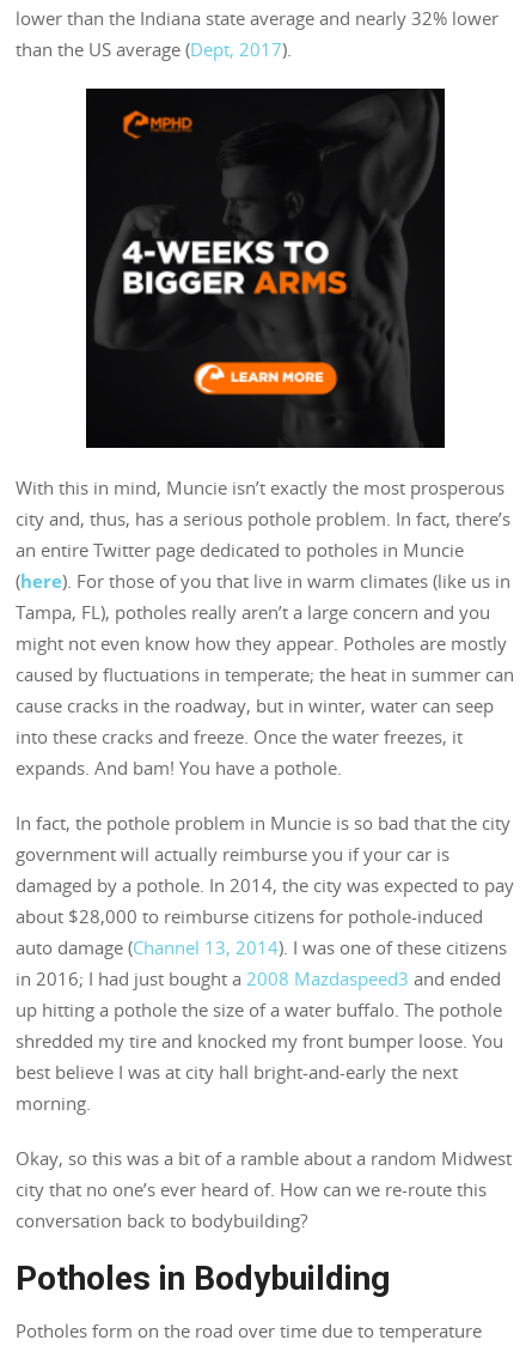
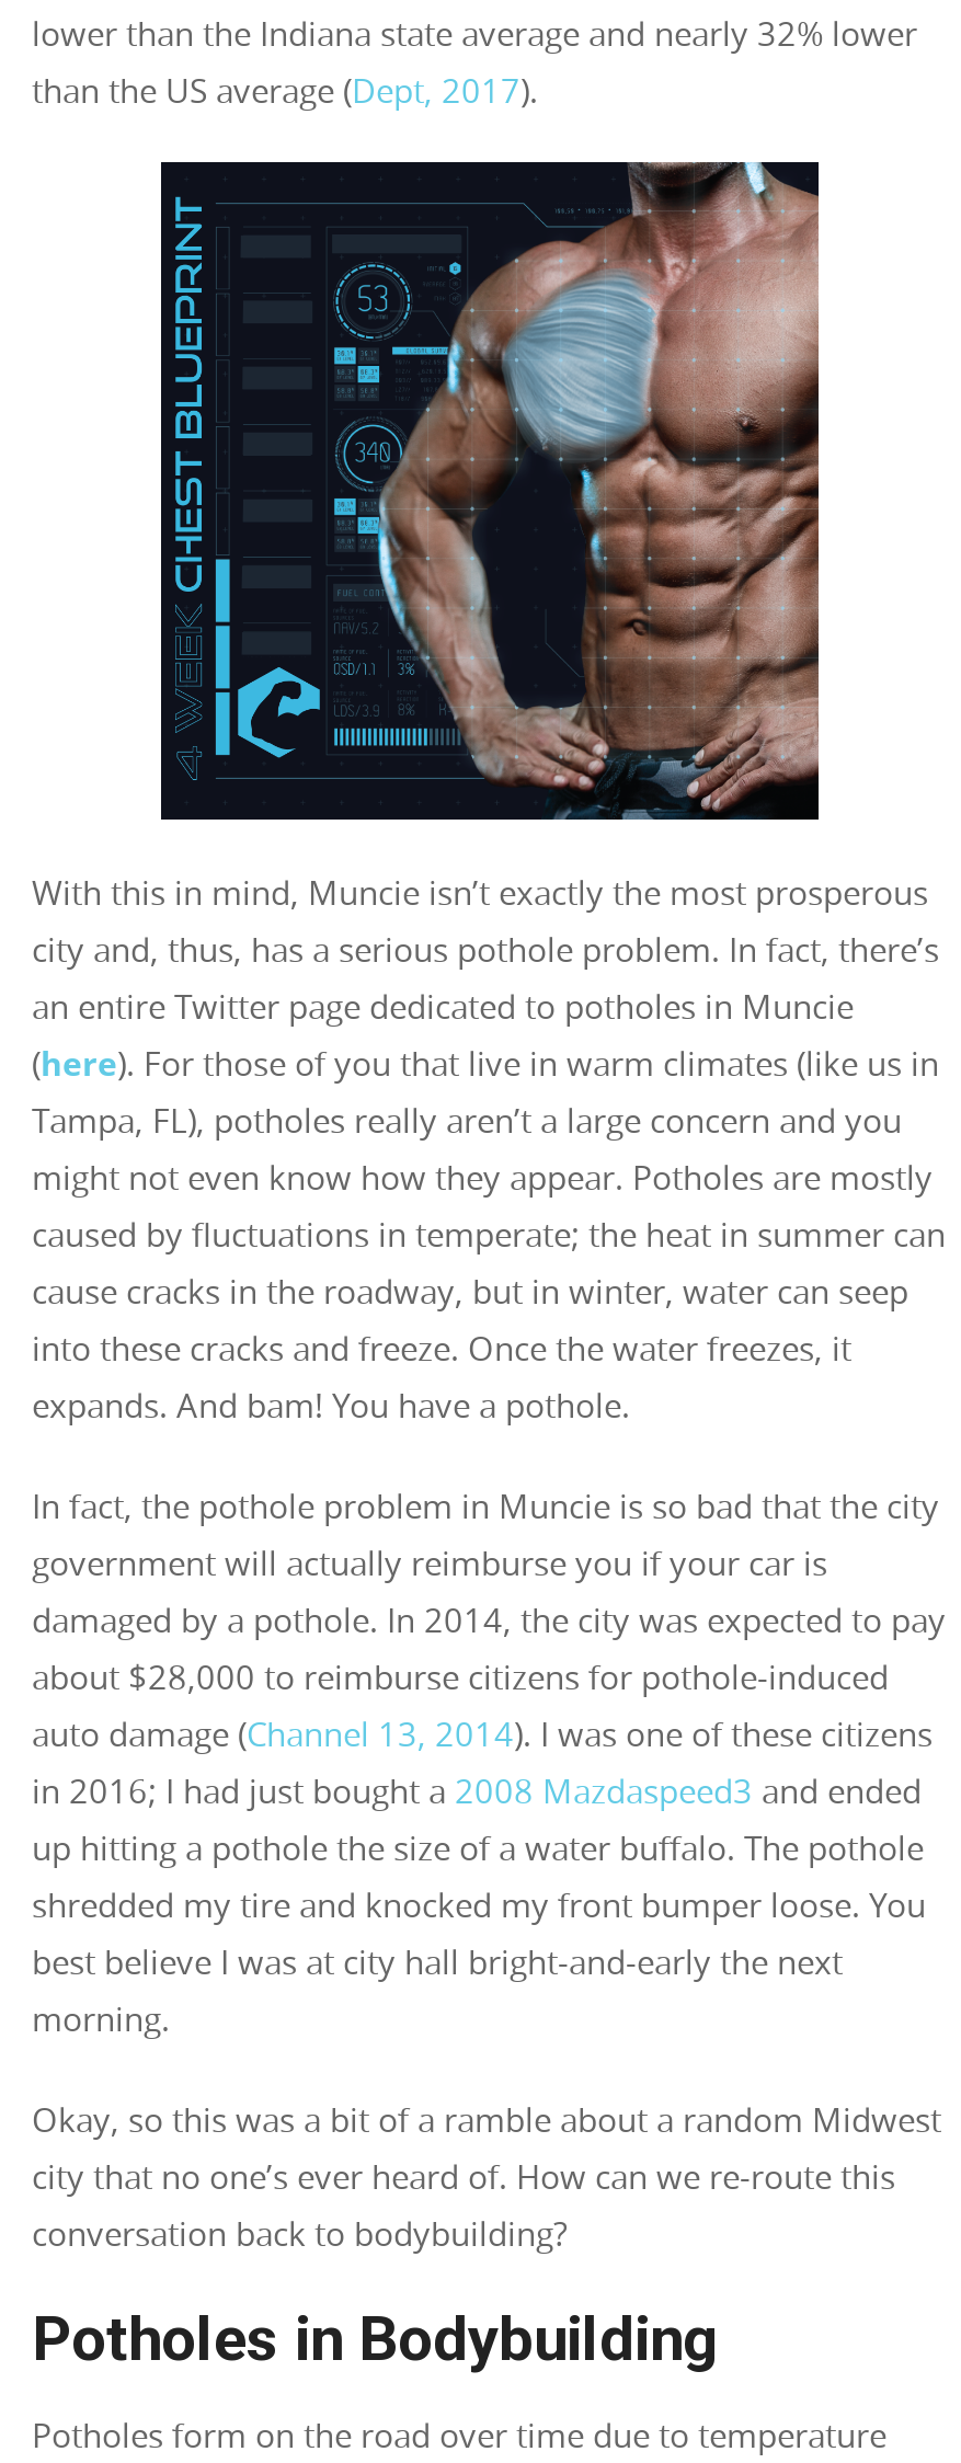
[93,87,446,449] [image] -> [172,160,821,822] [image]

